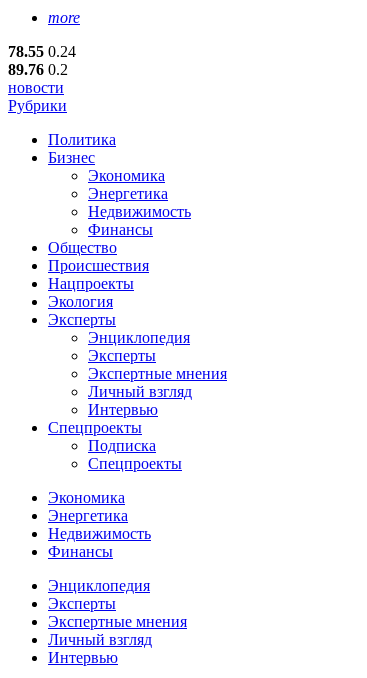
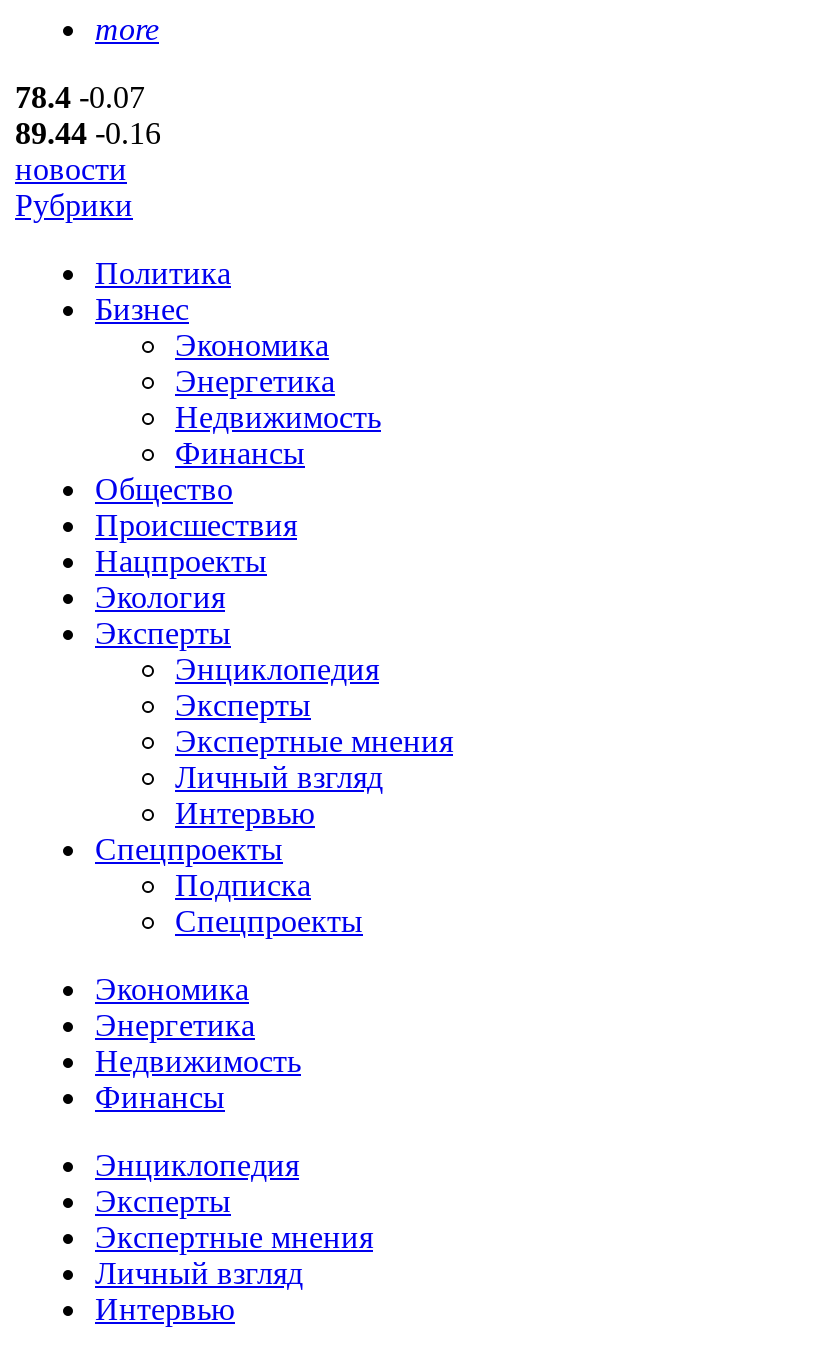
[8,43,76,60] 78.55 0.24 -> [15,80,145,114] 78.4 -0.07
[8,61,68,78] 89.76 0.2 -> [15,116,161,150] 89.44 -0.16

